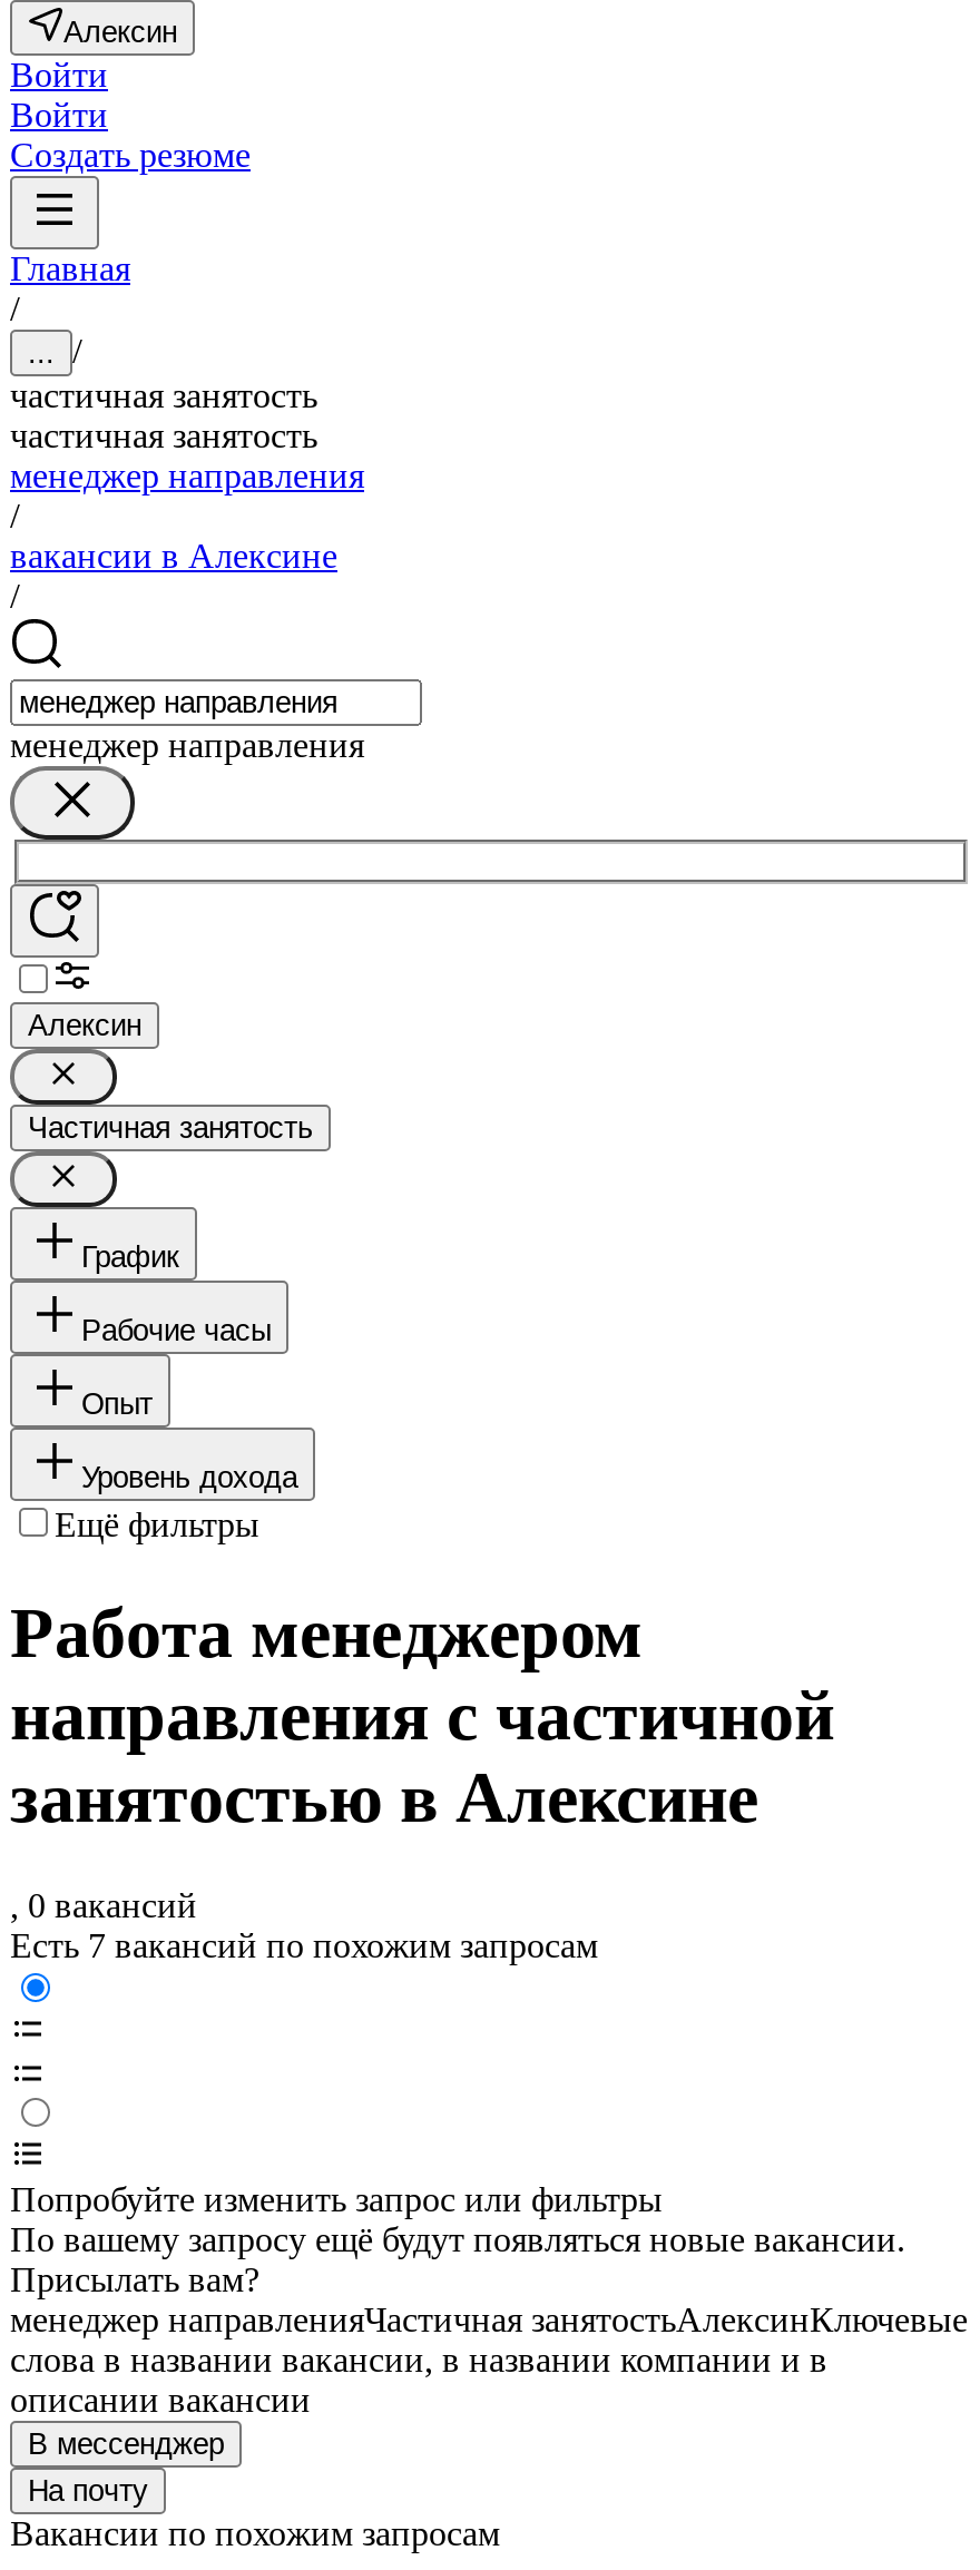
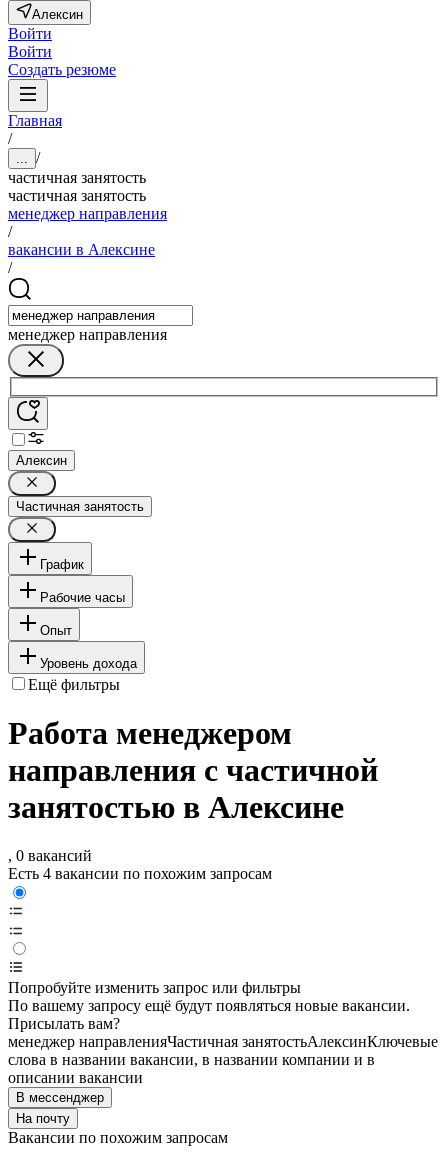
[10,1927,598,1965] Есть 7 вакансий по похожим запросам -> [8,865,272,882] Есть 4 вакансии по похожим запросам

